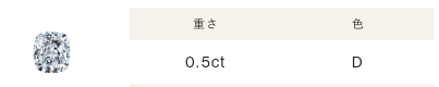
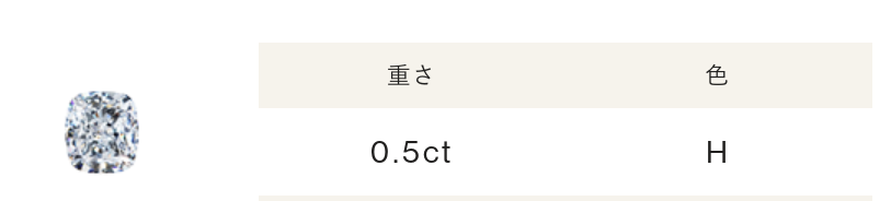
[352,52,364,72] D -> [706,132,731,172] H

